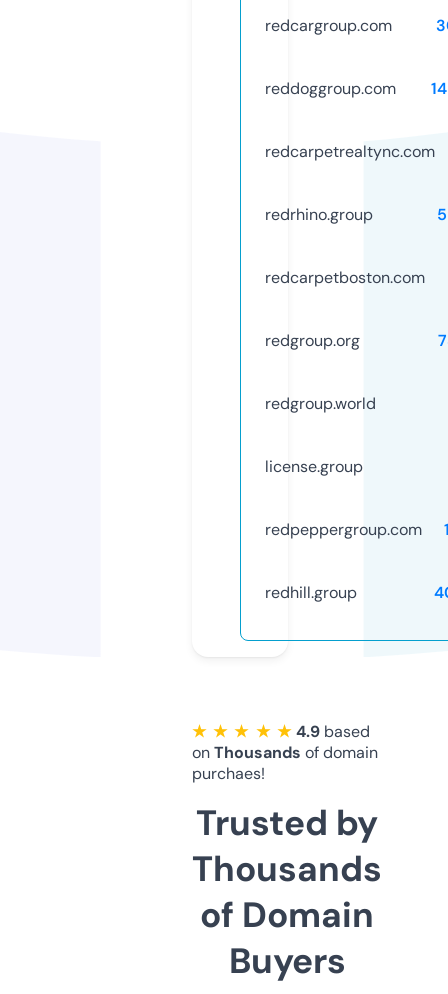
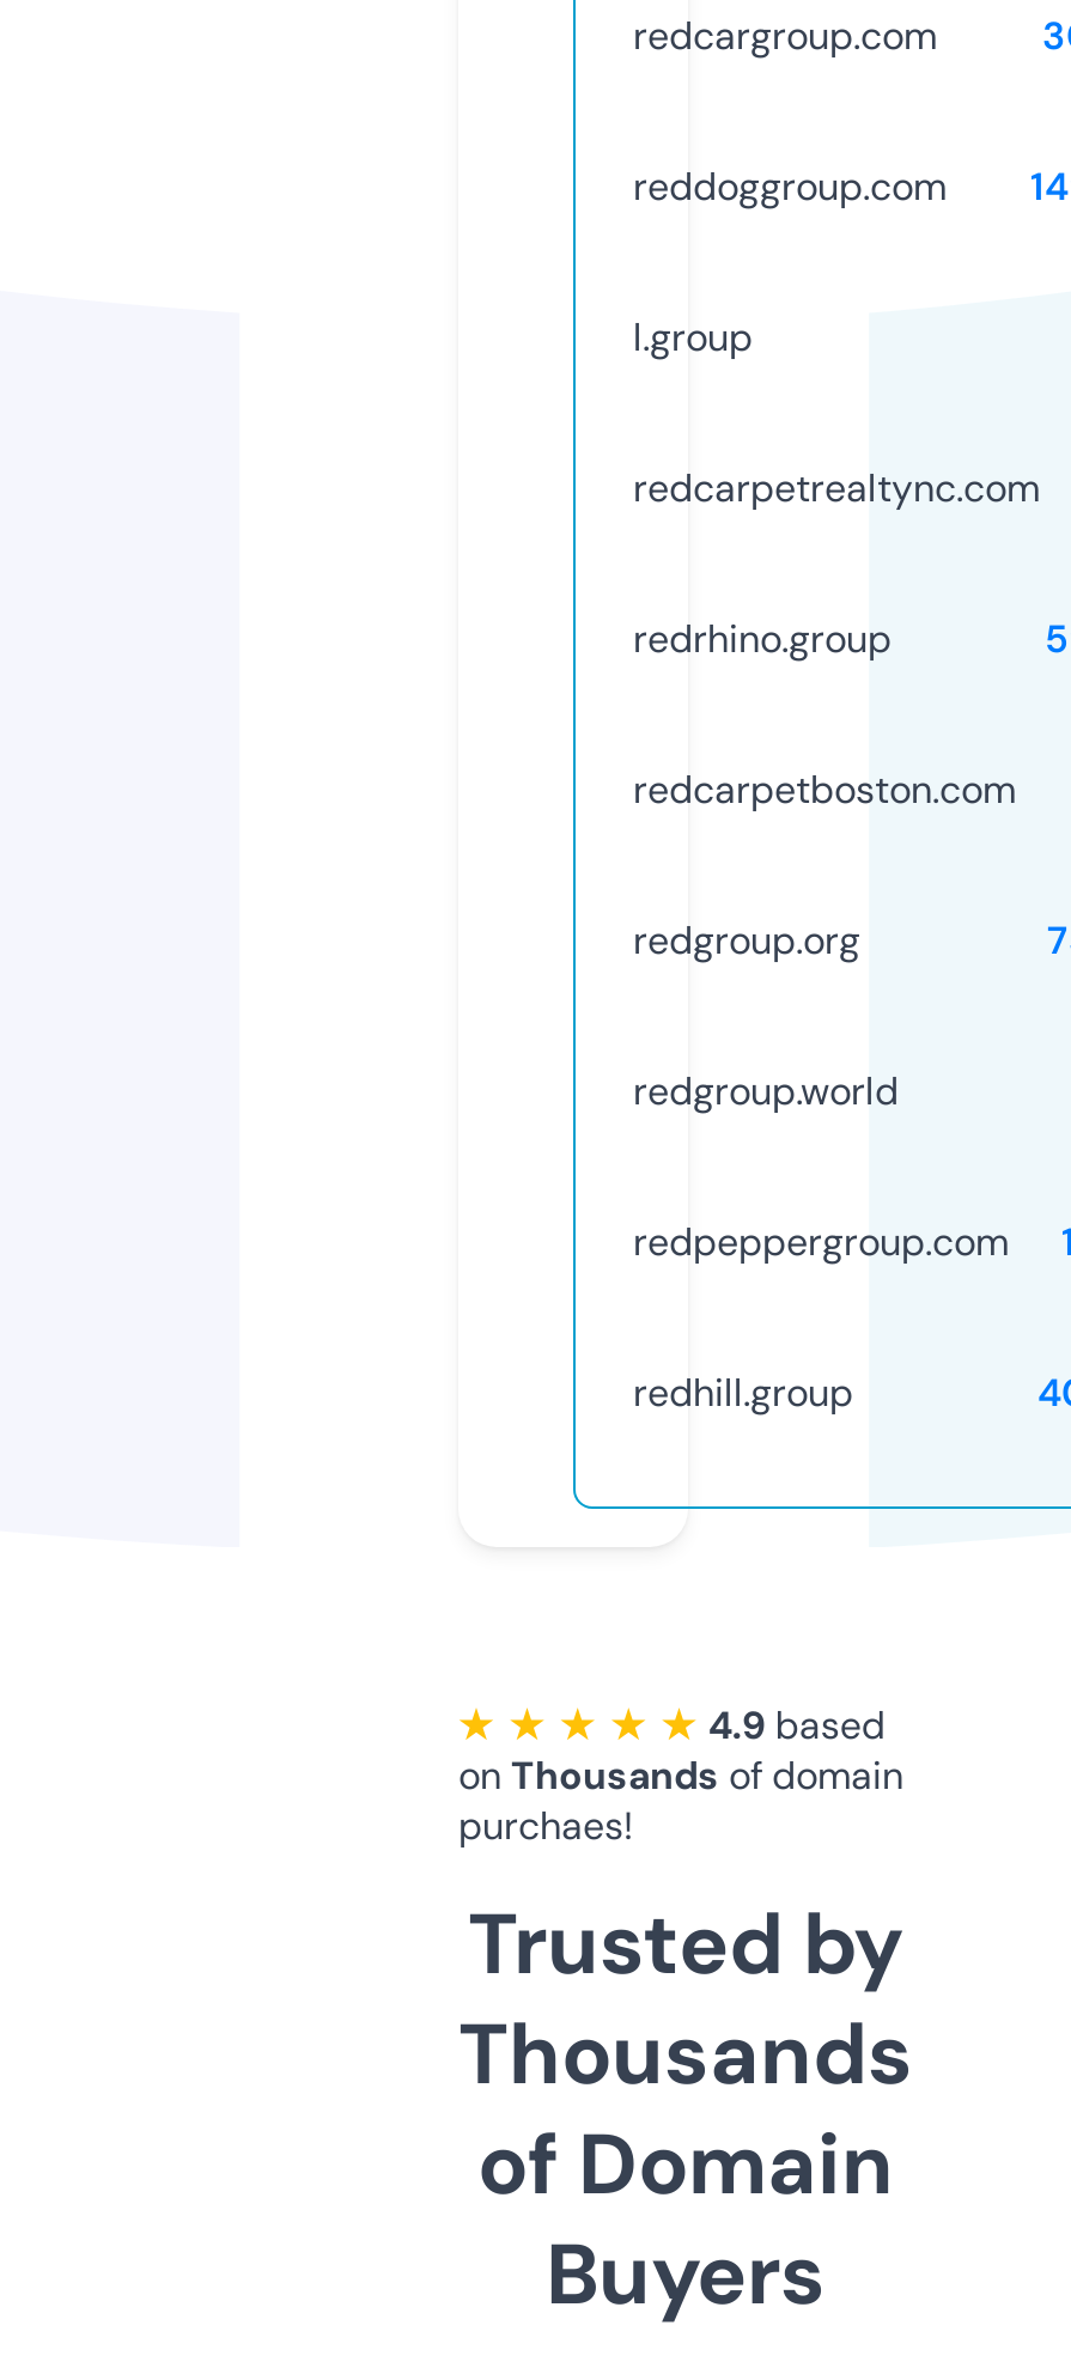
none -> [633,312,753,362] l.group
moved [265,141,435,414] -> [633,463,1040,1116]: redcarpetrealtync.com | redrhino.group | redcarpetboston.com | redgroup.org | redgroup.world
[265,456,363,477] license.group -> none

